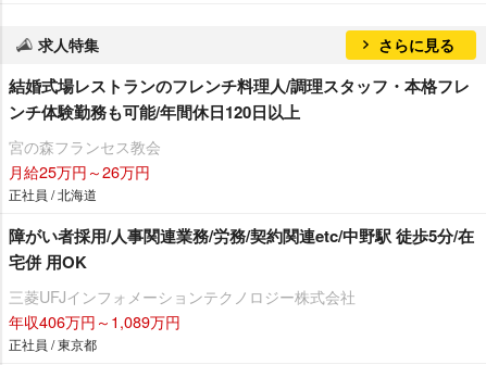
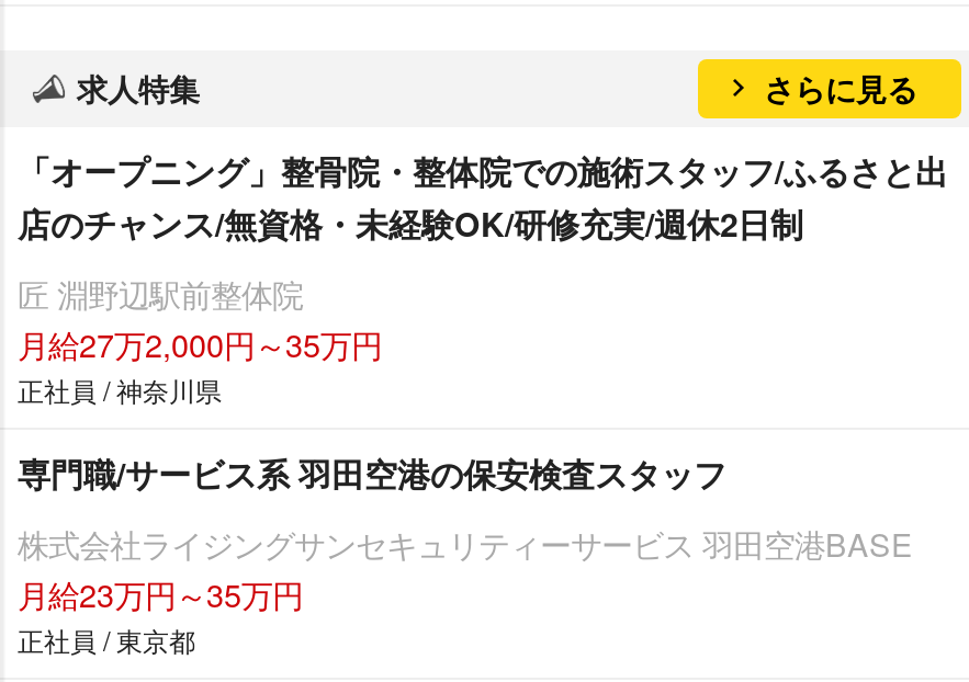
[9,73,470,123] 結婚式場レストランのフレンチ料理人/調理スタッフ・本格フレ | ンチ体験勤務も可能/年間休日120日以上 -> [18,146,948,247] 「オープニング」整骨院・整体院での施術スタッフ/ふるさと出 | 店のチャンス/無資格・未経験OK/研修充実/週休2日制
[9,134,161,203] 宮の森フランセス教会 | 月給25万円～26万円 | 正社員 / 北海道 -> [18,269,382,407] 匠 淵野辺駅前整体院 | 月給27万2,000円～35万円 | 正社員 / 神奈川県
[9,223,474,273] 障がい者採用/人事関連業務/労務/契約関連etc/中野駅 徒歩5分/在 | 宅併 用OK -> [18,449,726,497] 専門職/サービス系 羽田空港の保安検査スタッフ
[9,284,356,332] 三菱UFJインフォメーションテクノロジー株式会社 | 年収406万円～1,089万円 -> [18,519,913,615] 株式会社ライジングサンセキュリティーサービス 羽田空港BASE | 月給23万円～35万円

